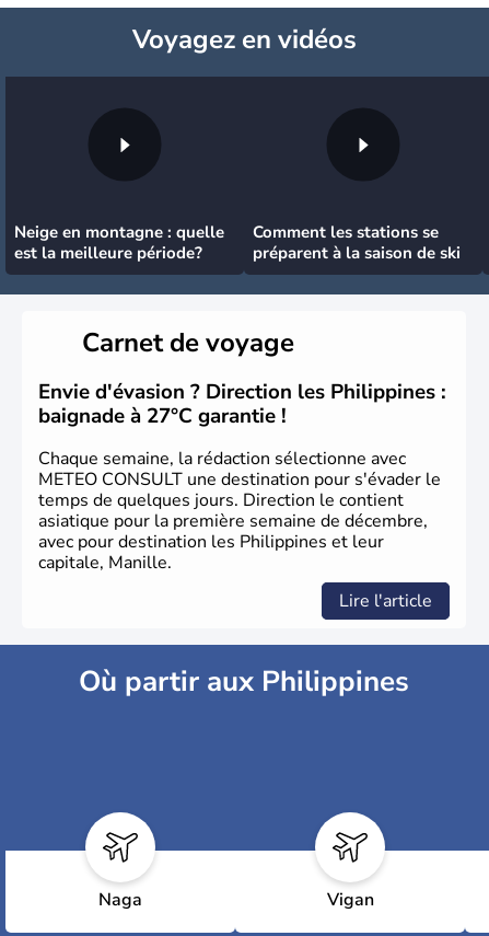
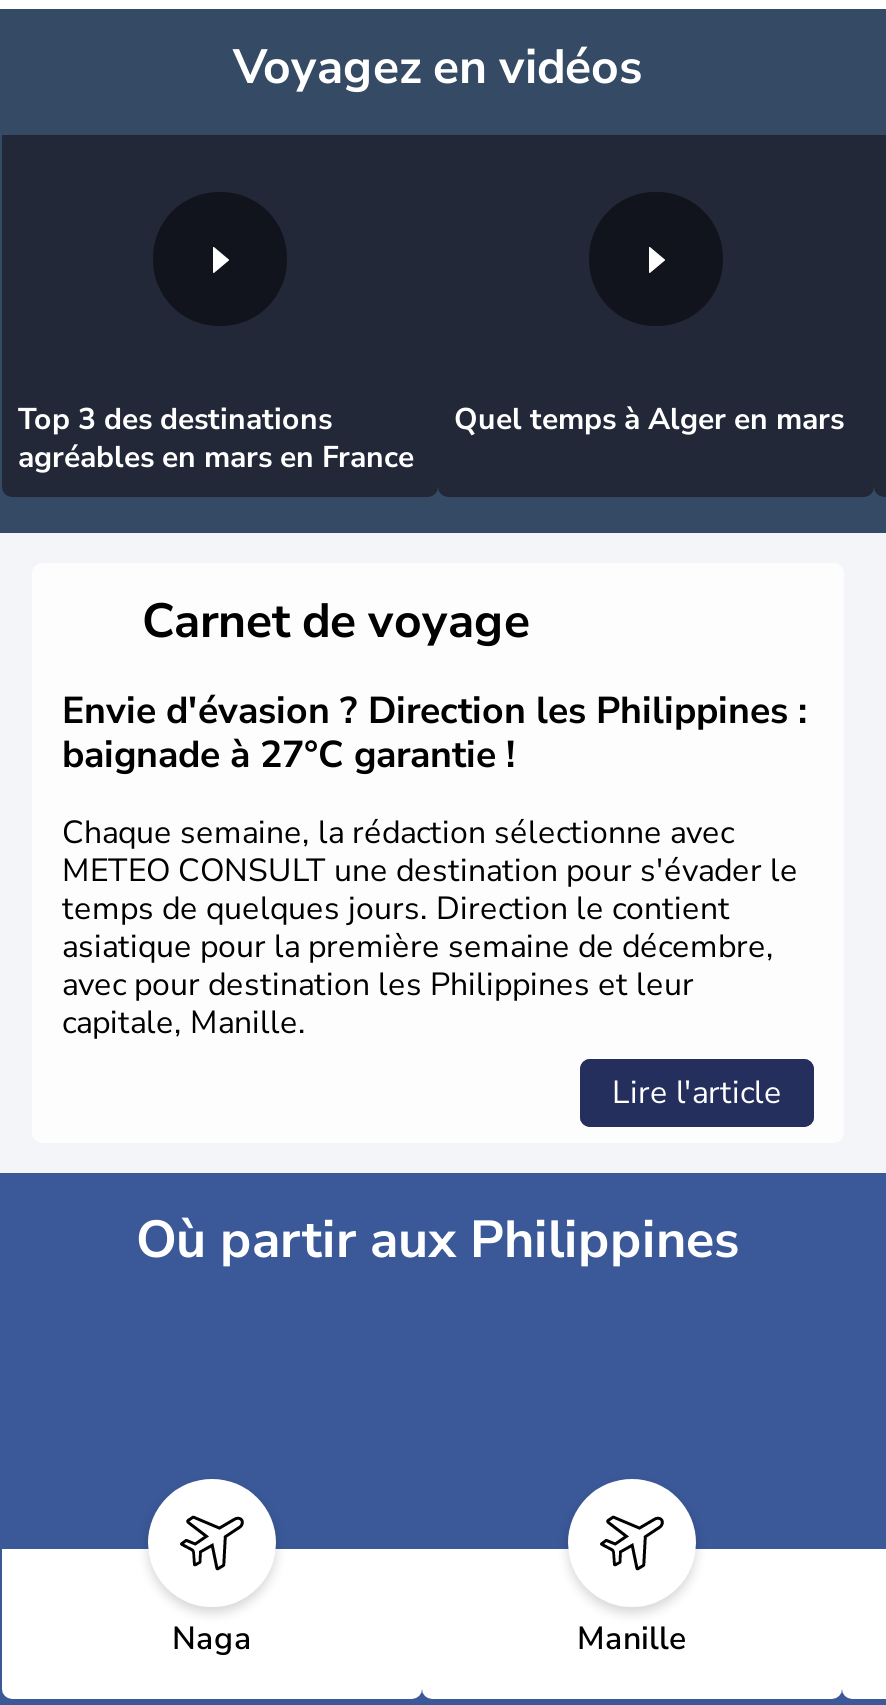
[14,221,224,264] Neige en montagne : quelle | est la meilleure période? -> [18,399,414,477] Top 3 des destinations | agréables en mars en France
[253,221,461,264] Comment les stations se | préparent à la saison de ski -> [454,399,844,439] Quel temps à Alger en mars
[327,887,374,911] Vigan -> [577,1616,687,1660] Manille

